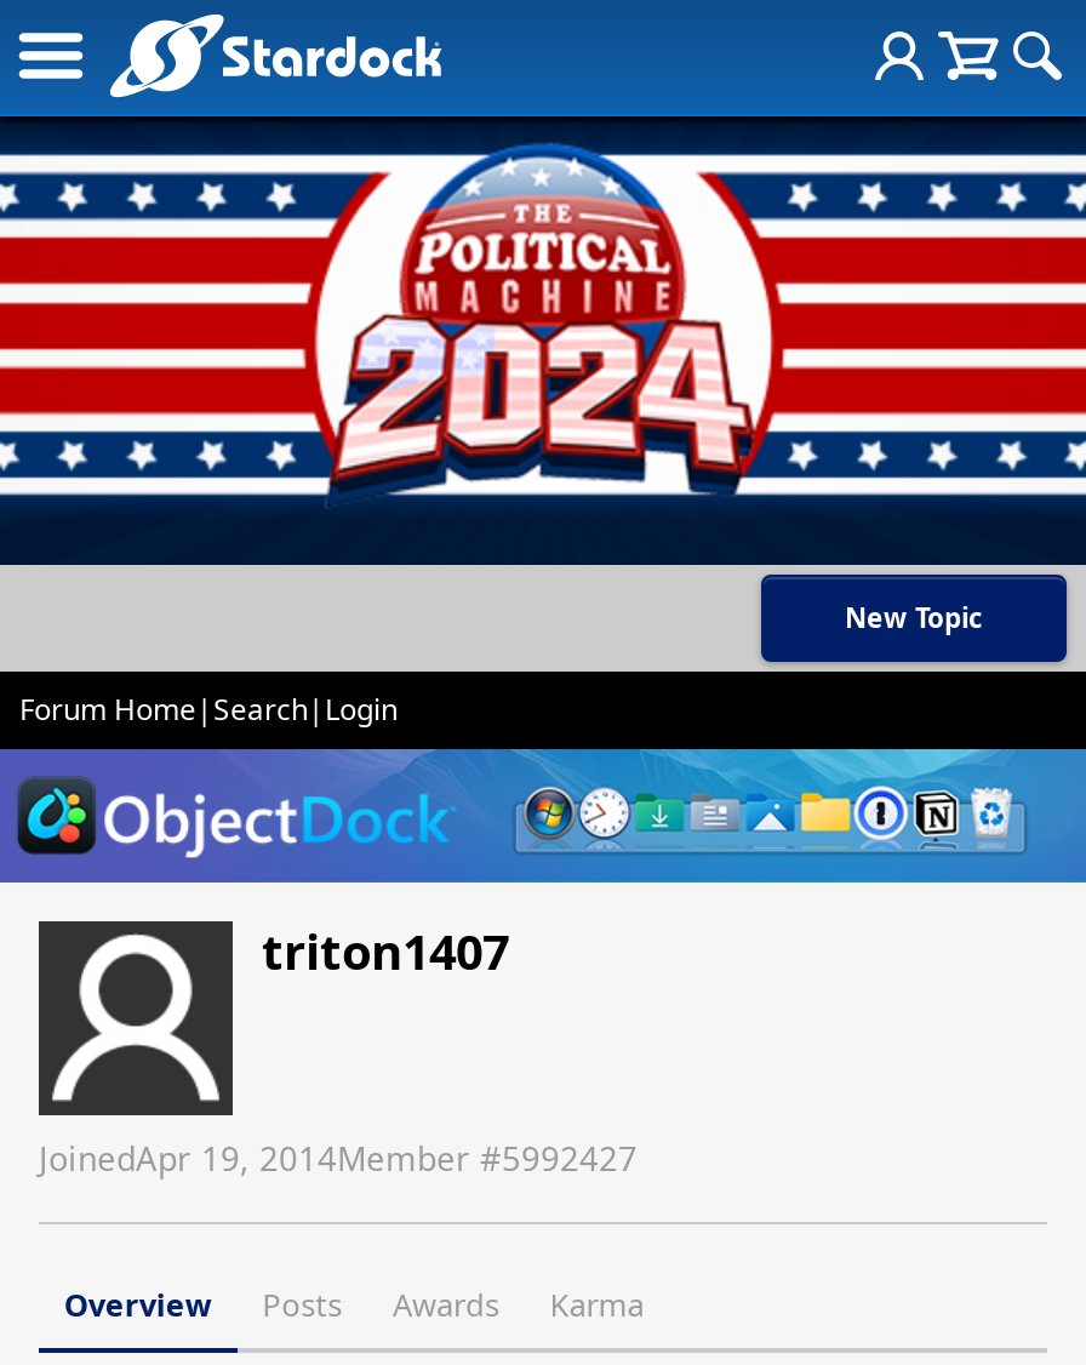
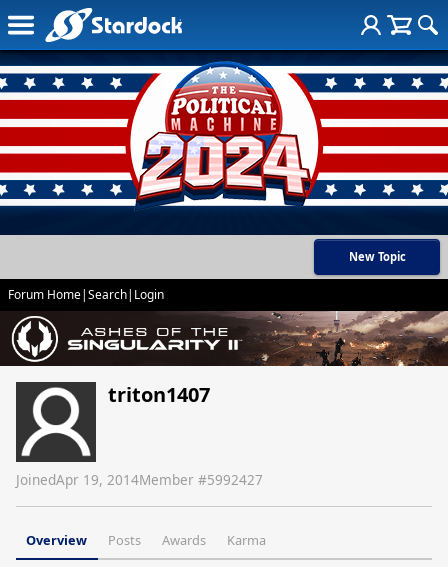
[7,747,1079,885] [image] -> [3,310,445,367] [image]

